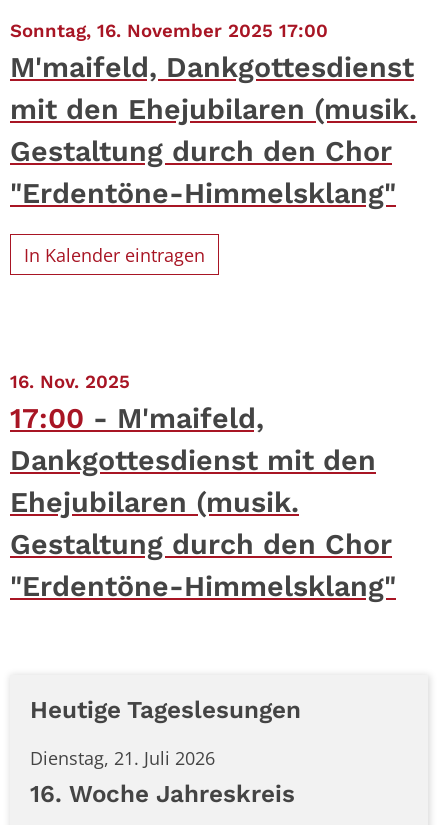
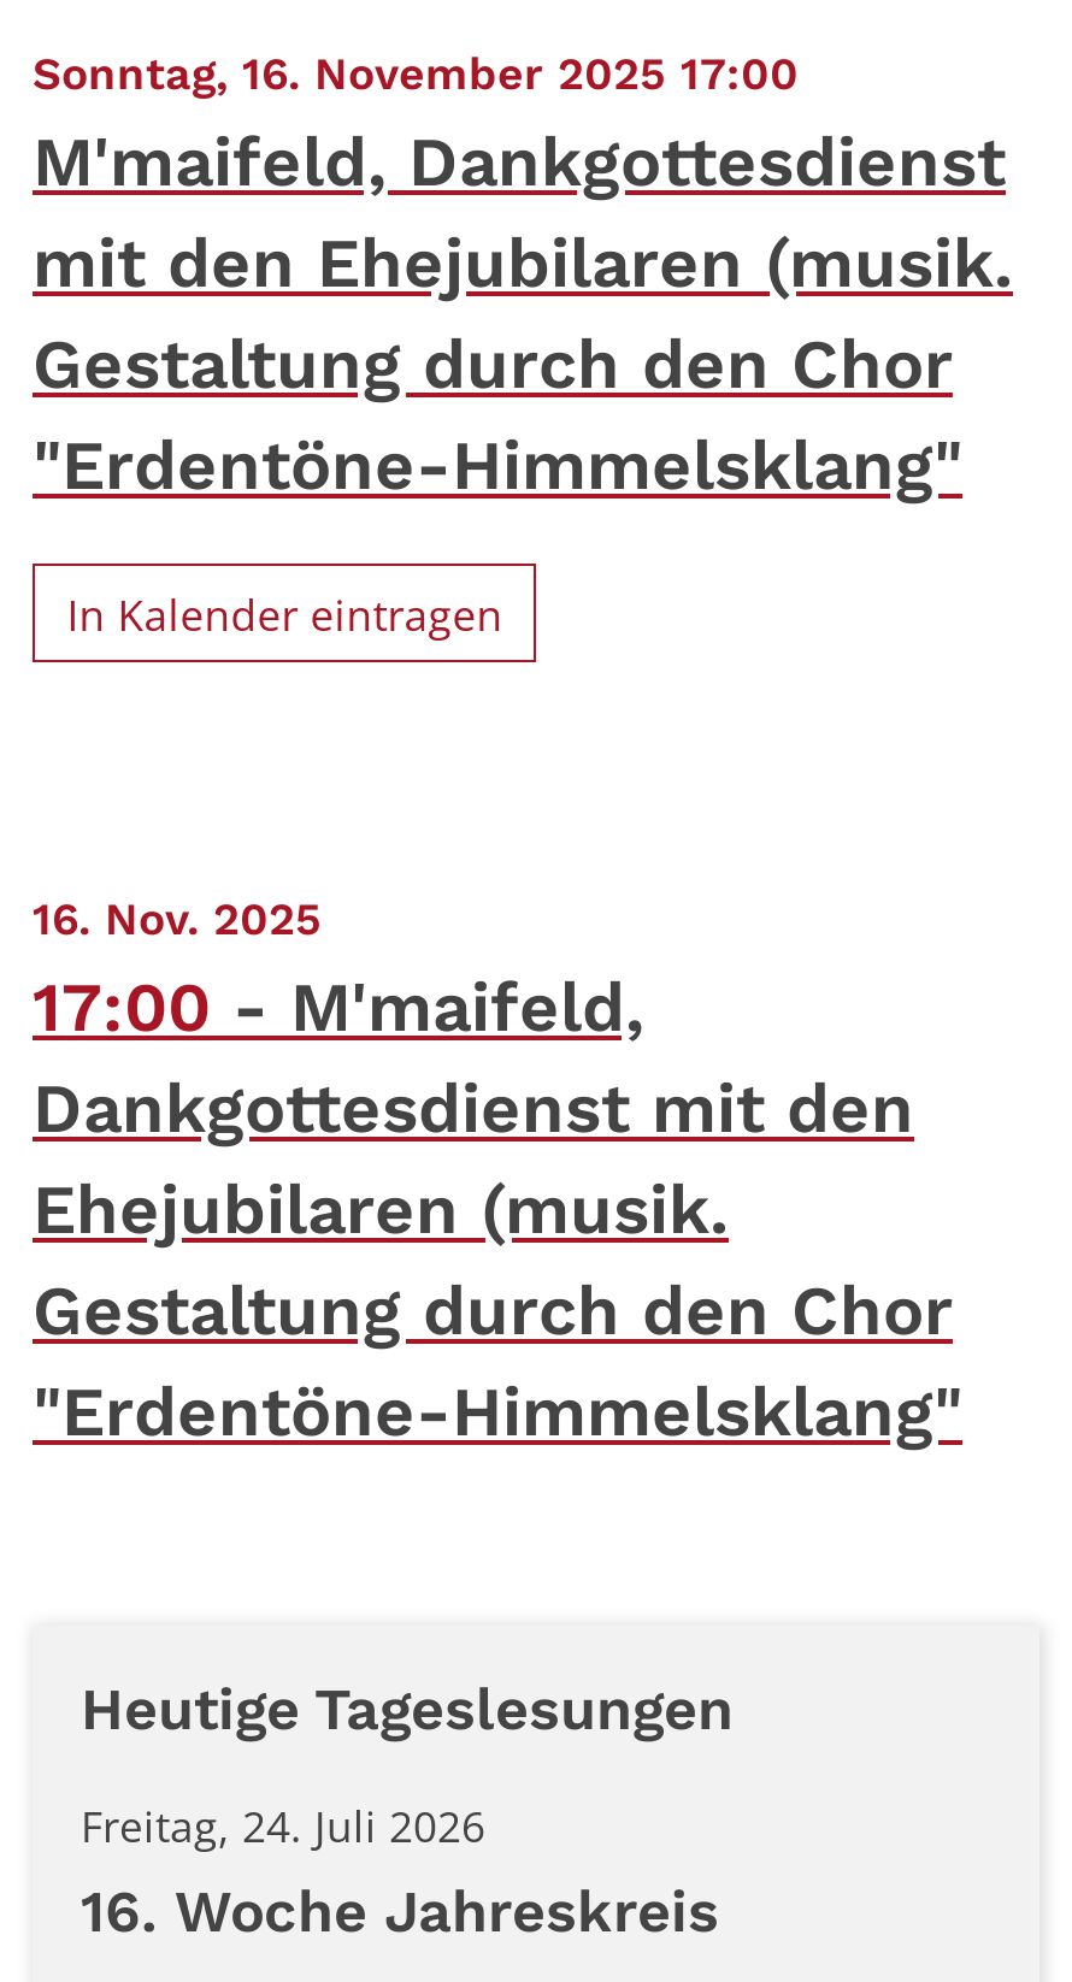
[30,746,215,770] Dienstag, 21. Juli 2026 -> [81,1797,485,1854] Freitag, 24. Juli 2026

